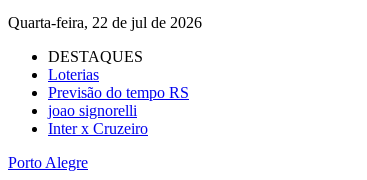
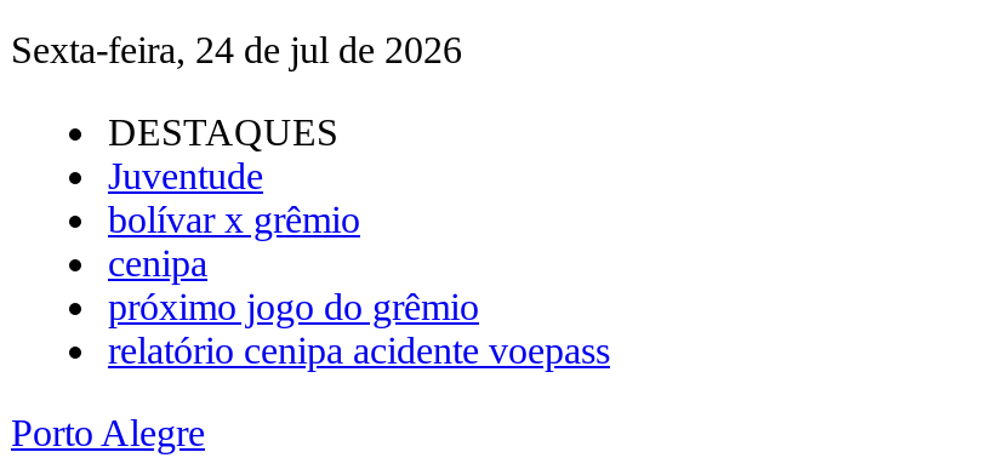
[8,14,202,31] Quarta-feira, 22 de jul de 2026 -> [11,29,462,70] Sexta-feira, 24 de jul de 2026
[48,66,189,137] Loterias | Previsão do tempo RS | joao signorelli | Inter x Cruzeiro -> [108,155,610,371] Juventude | bolívar x grêmio | cenipa | próximo jogo do grêmio | relatório cenipa acidente voepass

